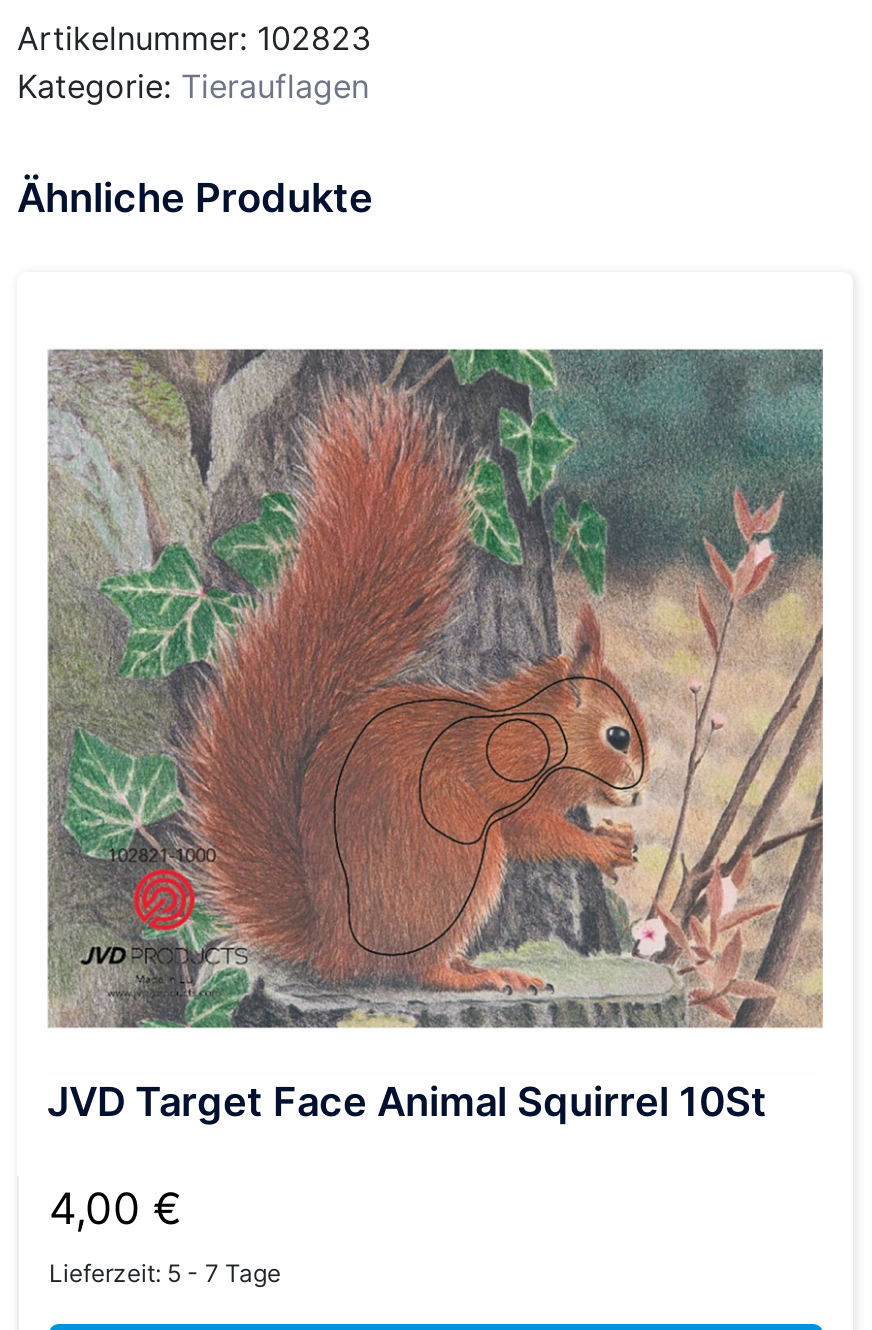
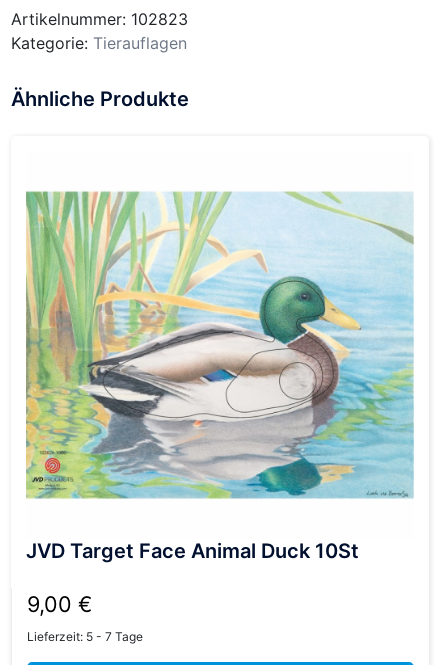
[45,346,825,1125] [image] | JVD Target Face Animal Squirrel 10St -> [26,174,415,563] [image] | JVD Target Face Animal Duck 10St
[49,1181,181,1233] 4,00 € -> [27,591,92,617] 9,00 €

